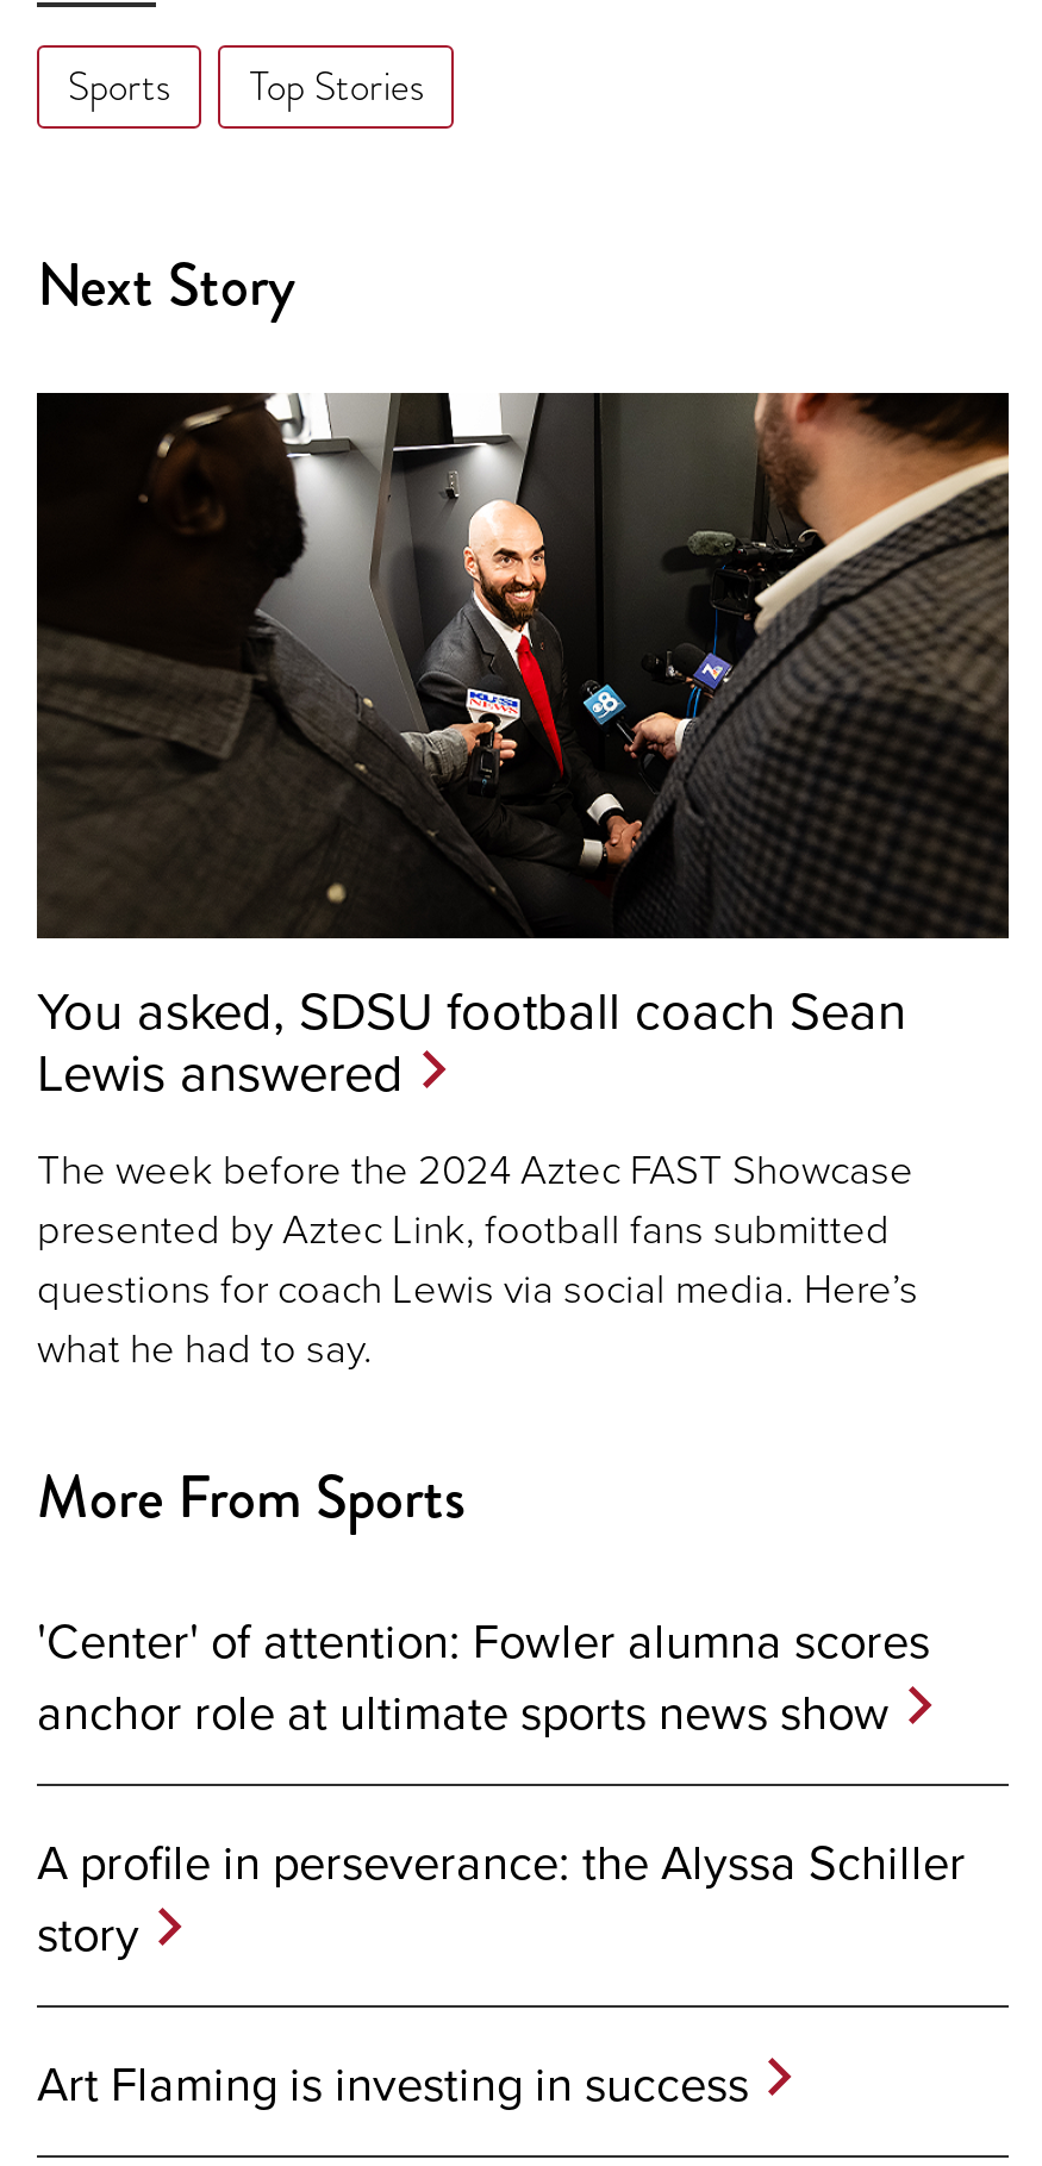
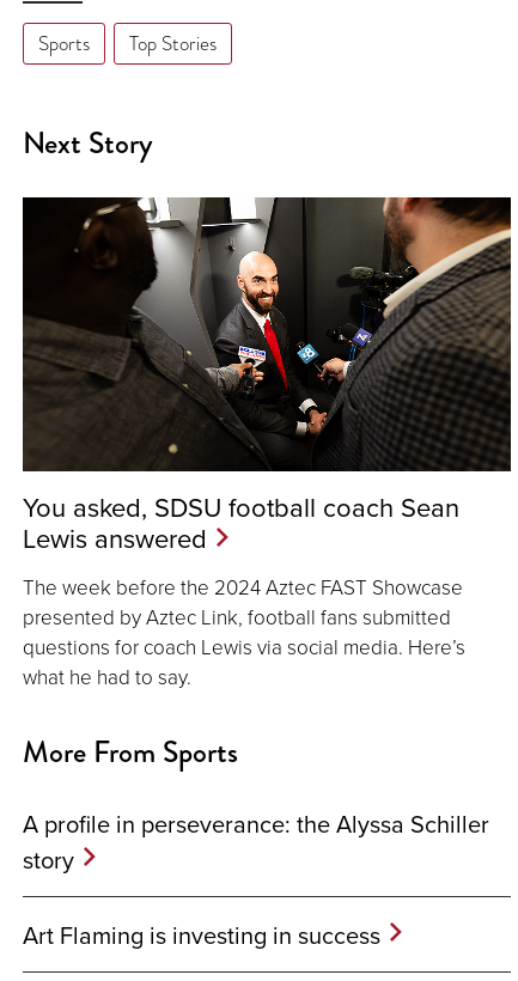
[37,1606,930,1746] 'Center' of attention: Fowler alumna scores | anchor role at ultimate sports news show -> none

